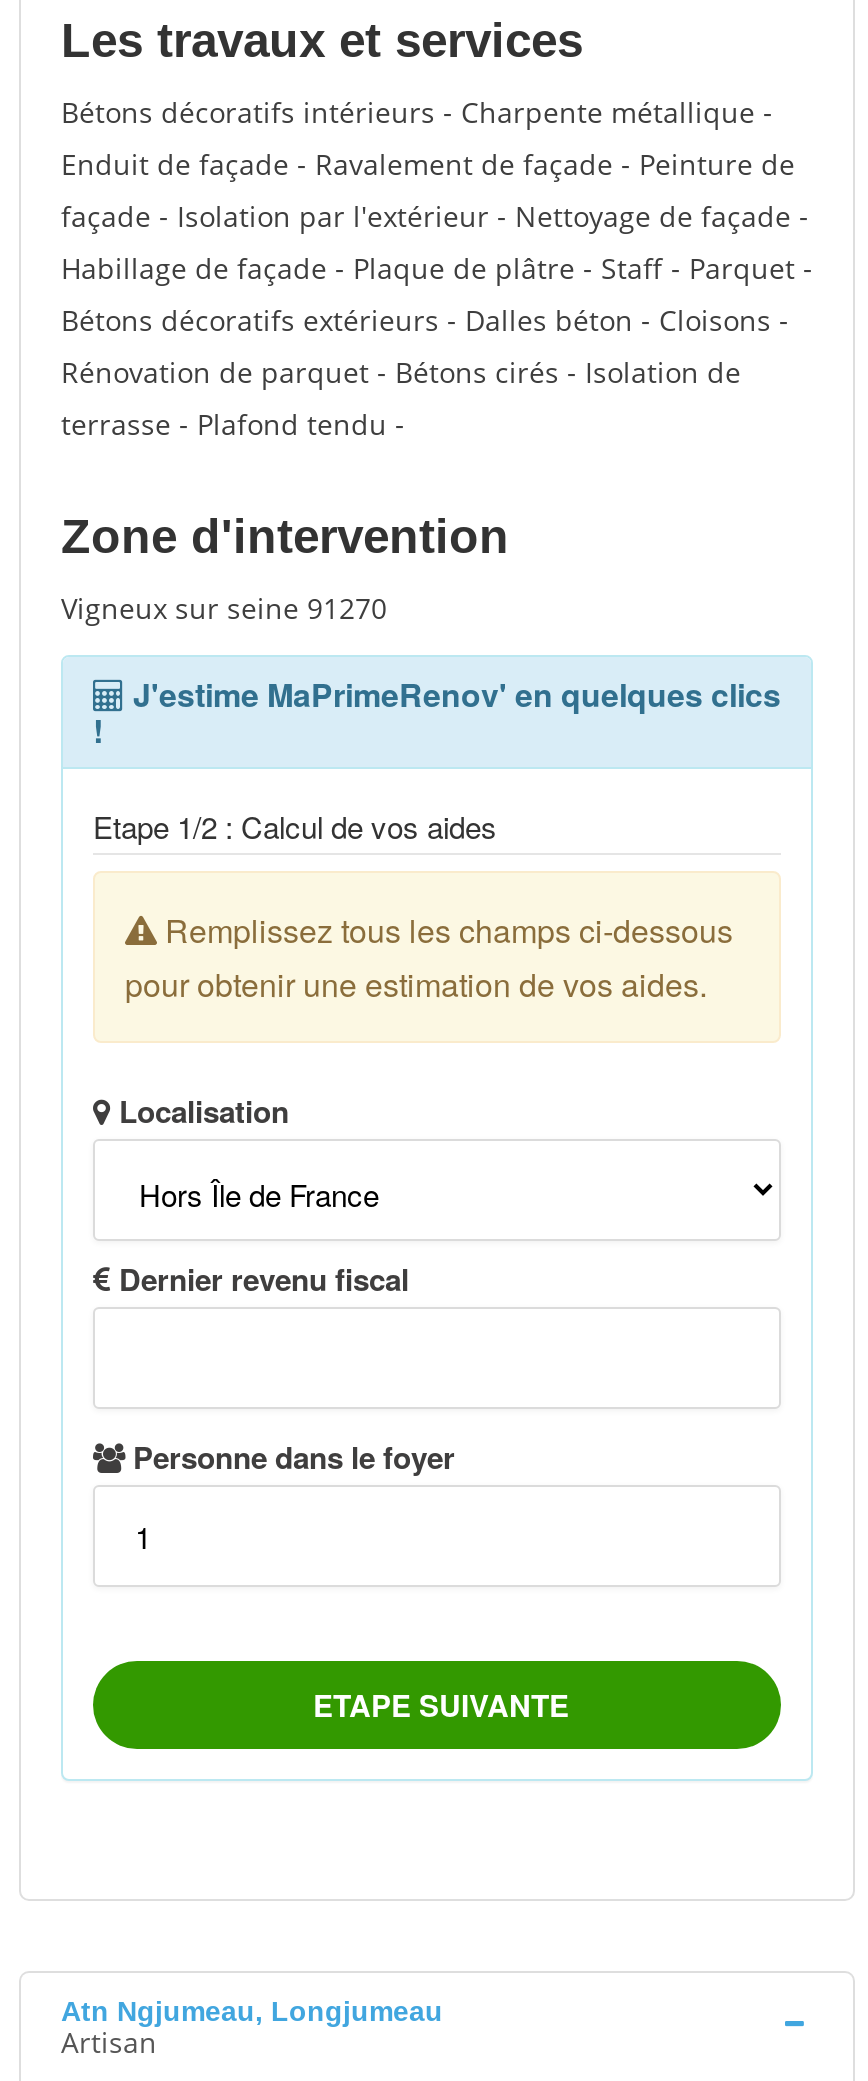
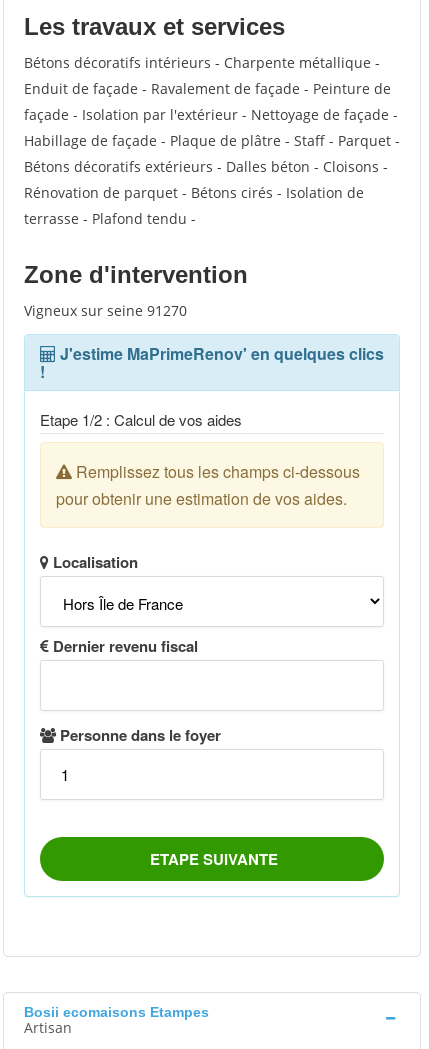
[61,1995,443,2027] Atn Ngjumeau, Longjumeau -> [24,1004,209,1020] Bosii ecomaisons Etampes

